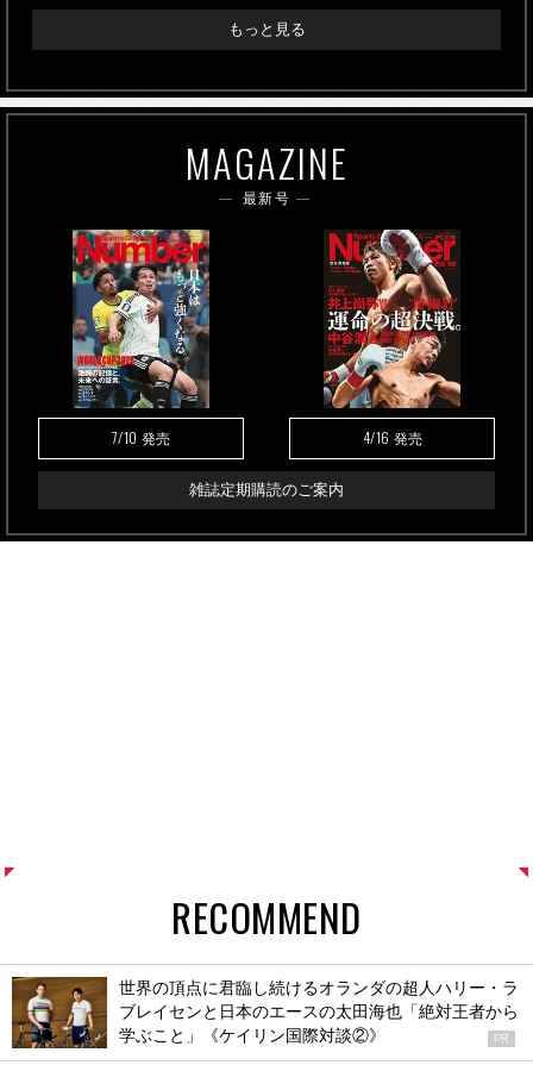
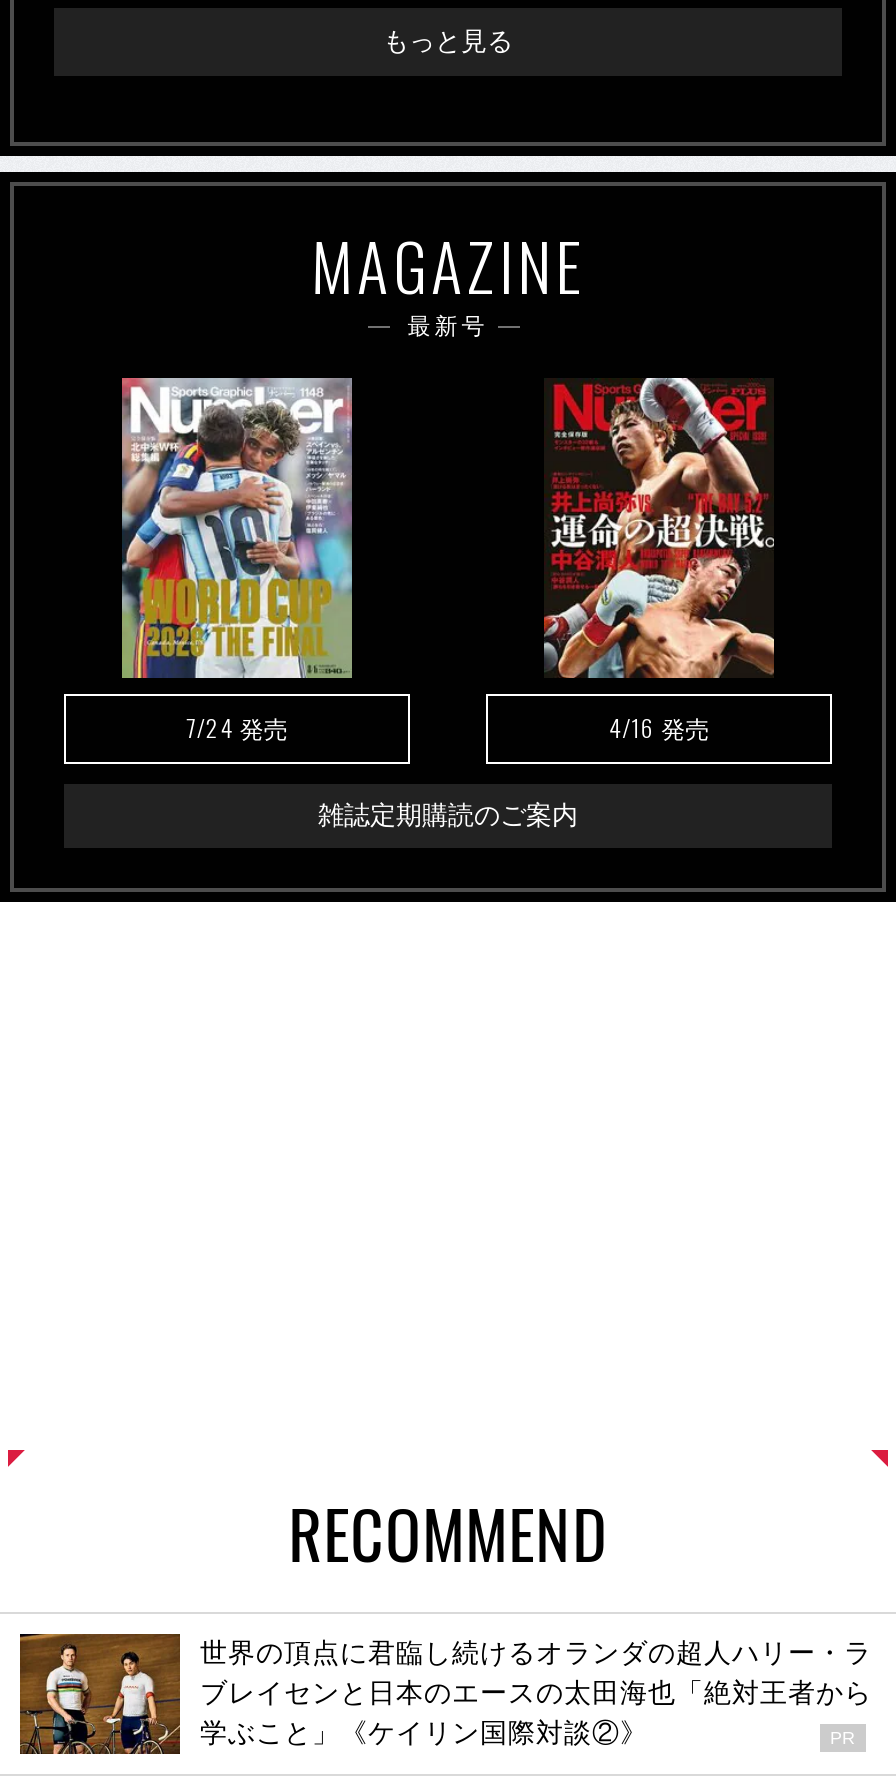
[73,228,209,447] [image] | 7/10発売 -> [120,376,354,743] [image] | 7/24発売

